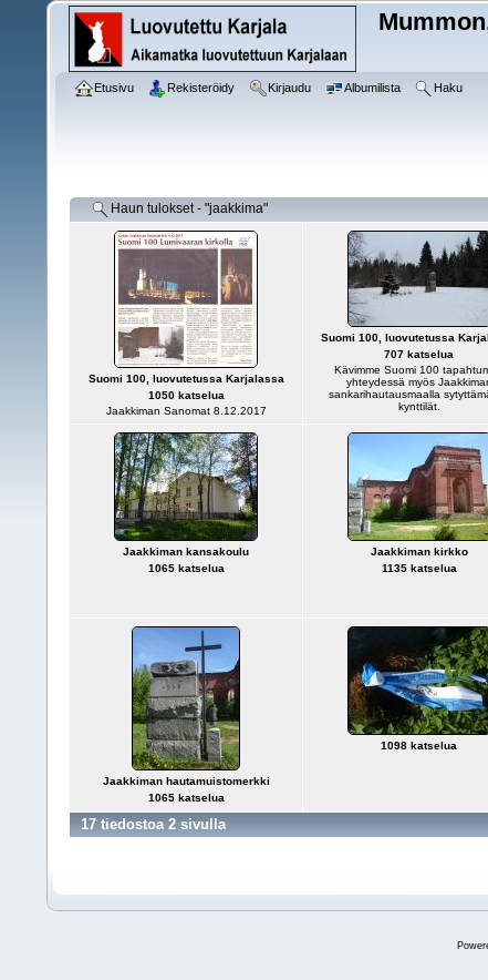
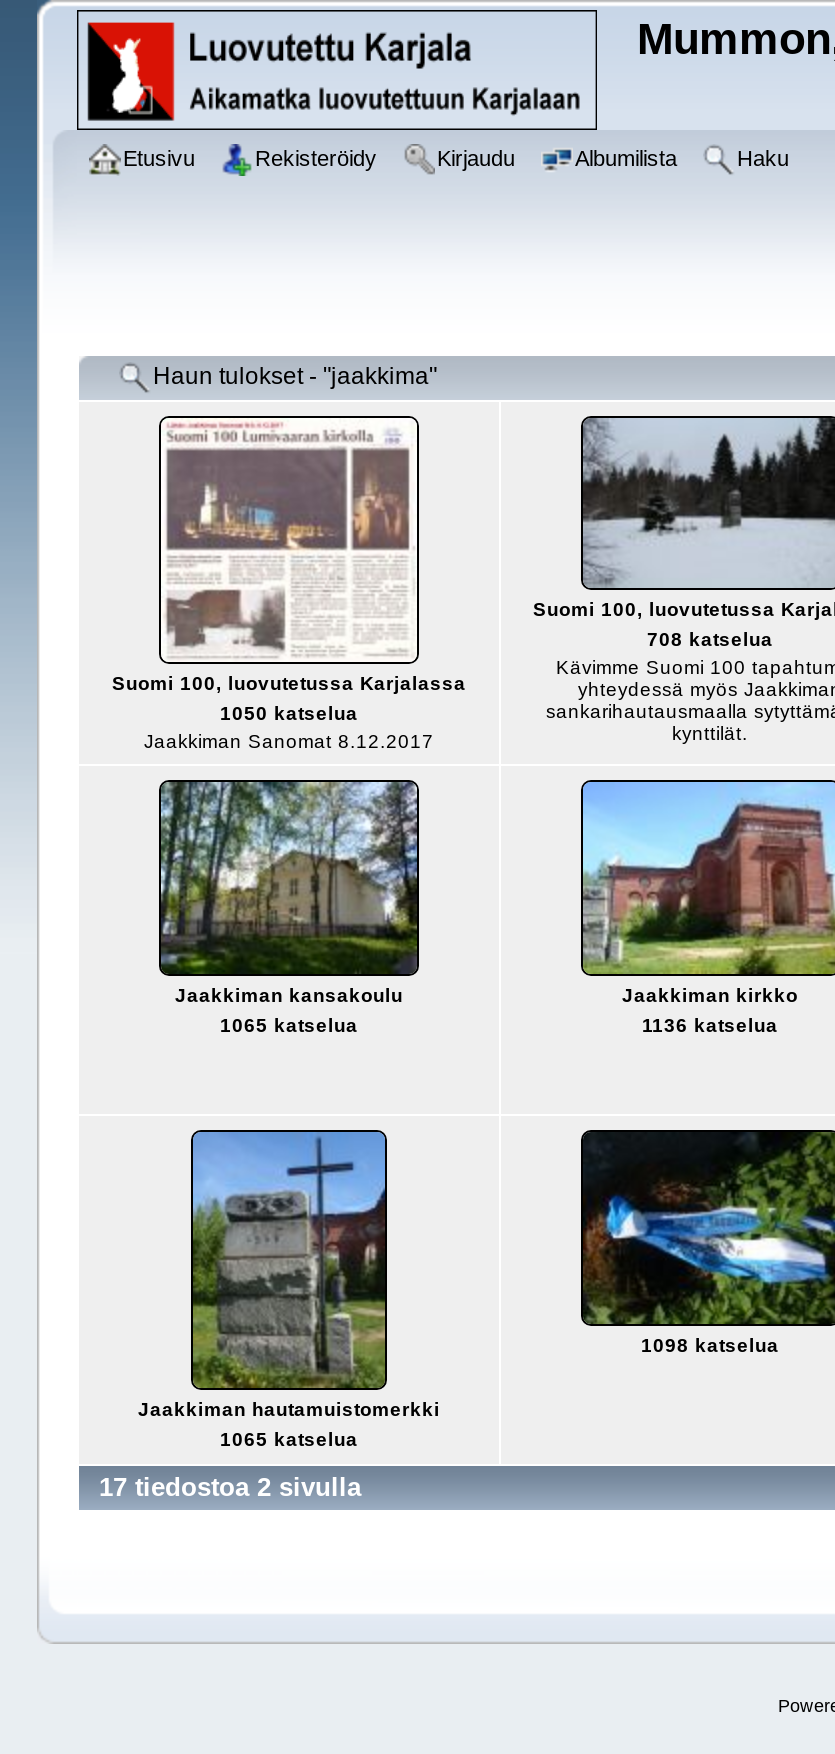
[384,348,454,360] 707 katselua -> [647,628,773,650] 708 katselua
[381,562,456,574] 1135 katselua -> [642,1014,778,1036] 1136 katselua

